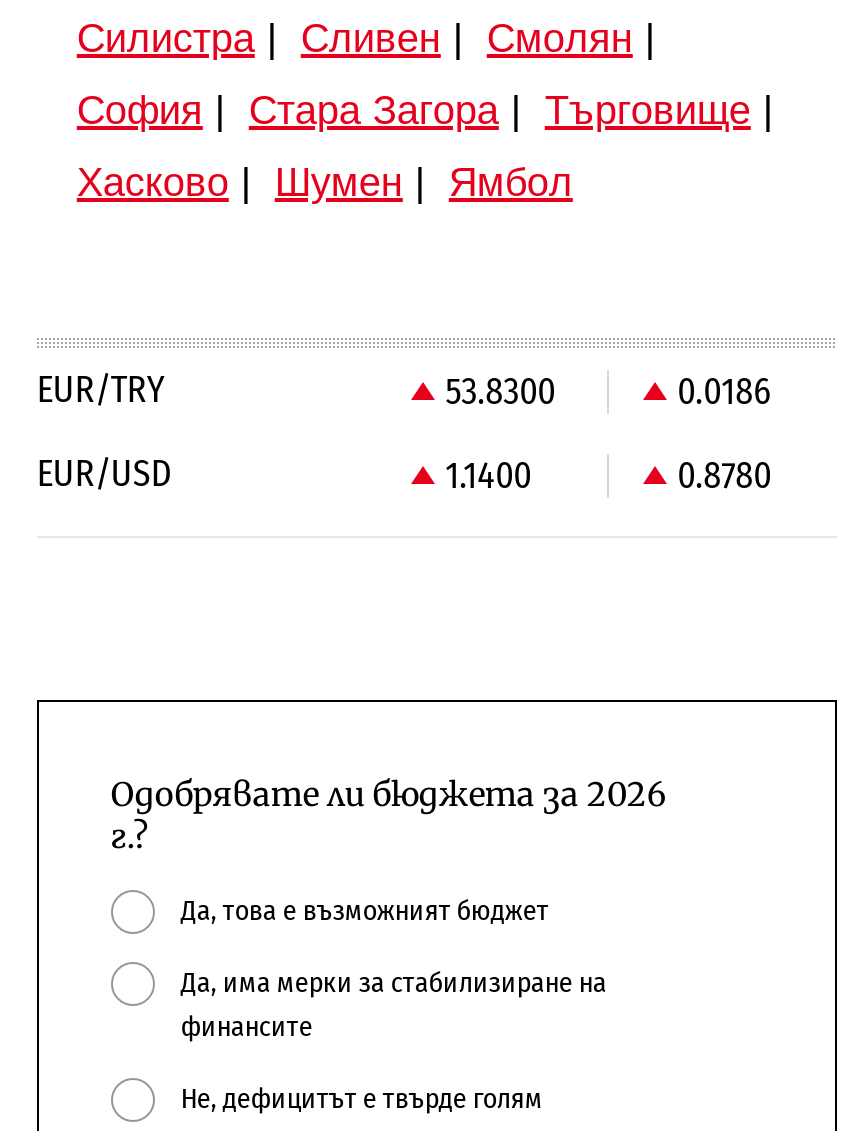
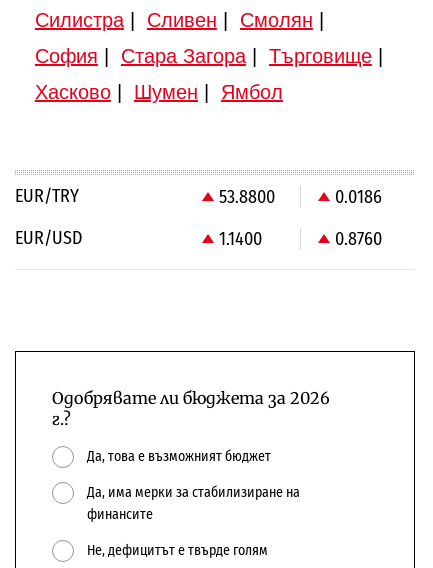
[445,370,555,414] 53.8300 -> [219,186,275,208] 53.8800
[677,454,771,498] 0.8780 -> [335,228,382,250] 0.8760

